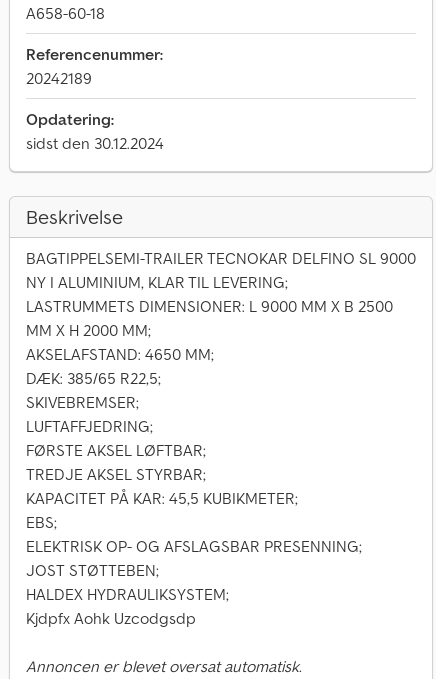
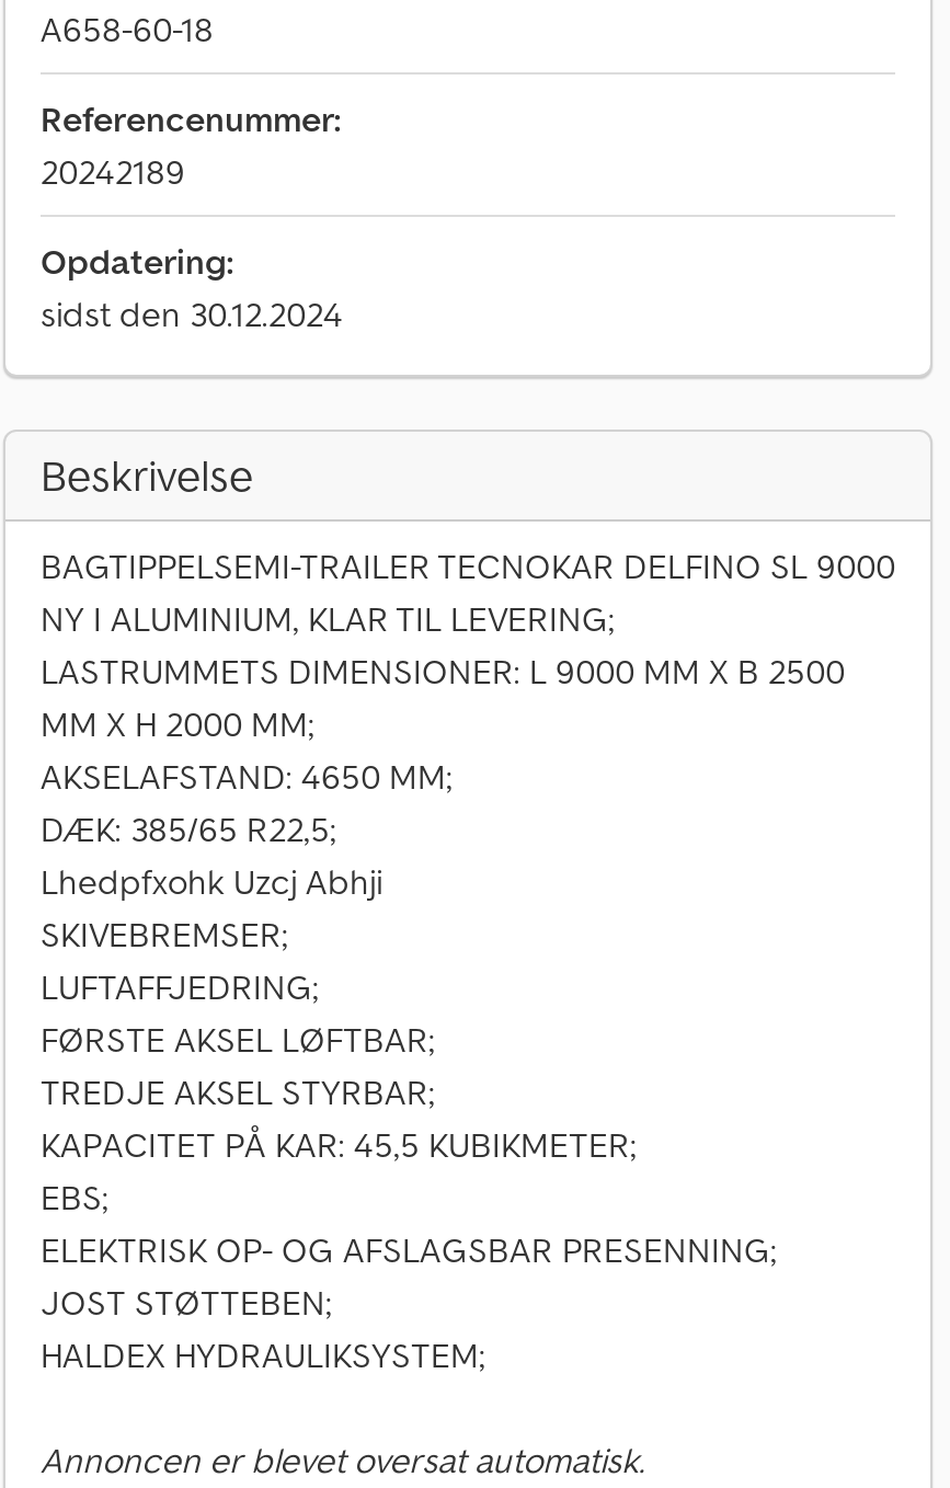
none -> [41,859,382,903] Lhedpfxohk Uzcj Abhji
moved [26,392,362,604] -> [41,912,777,1376]: SKIVEBREMSER; | LUFTAFFJEDRING; | FØRSTE AKSEL LØFTBAR; | ... | JOST STØTTEBEN; | HALDEX HYDRAULIKSYSTEM;
[26,608,196,628] Kjdpfx Aohk Uzcodgsdp -> none

